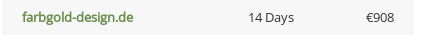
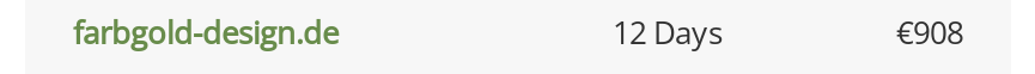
[247,8,293,26] 14 Days -> [613,11,723,54] 12 Days

